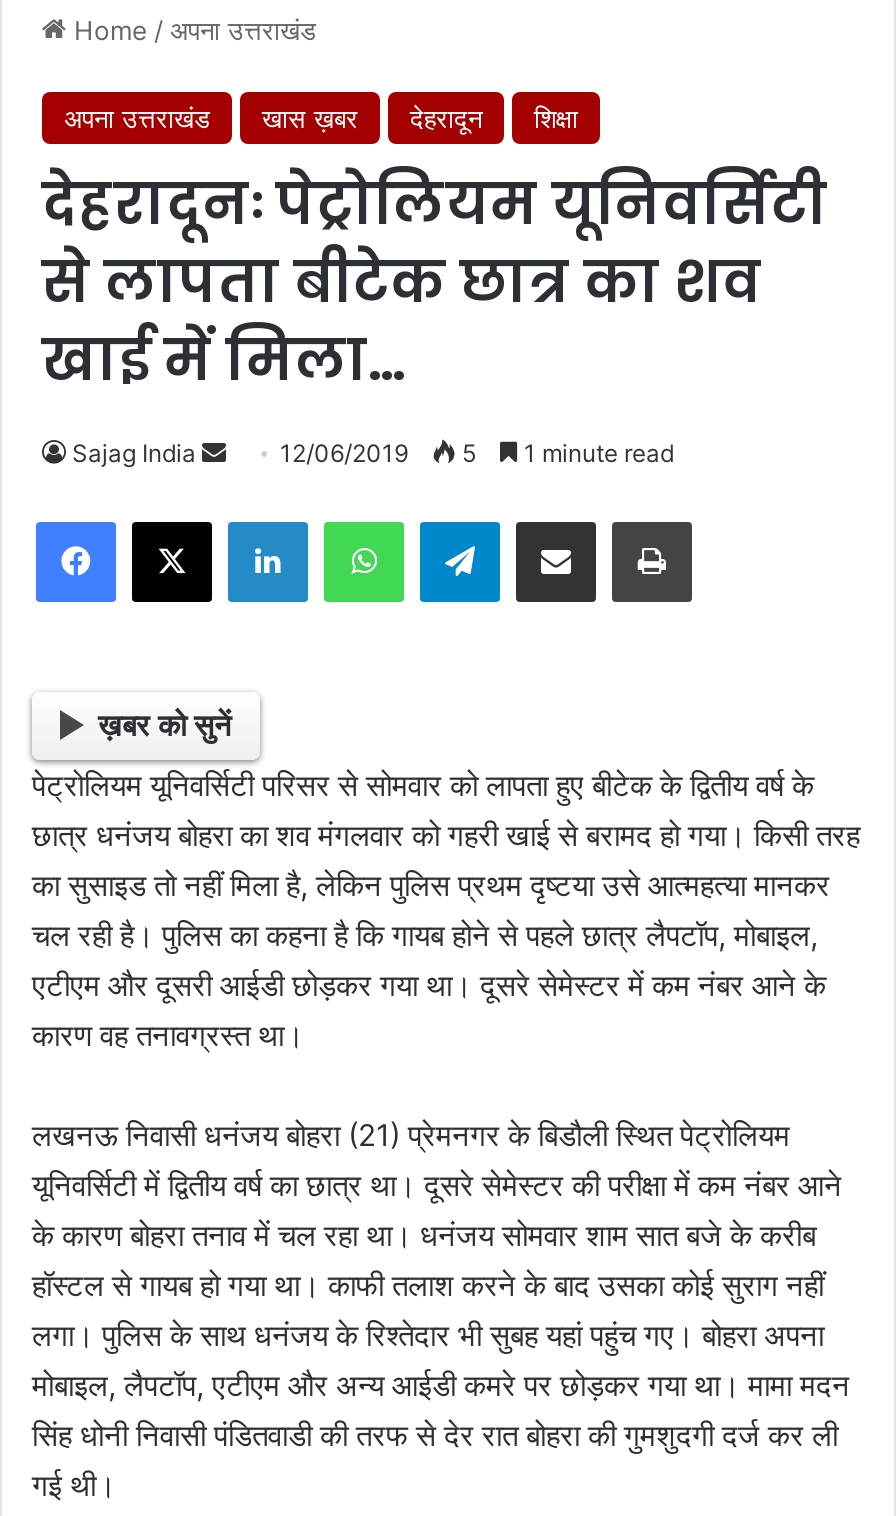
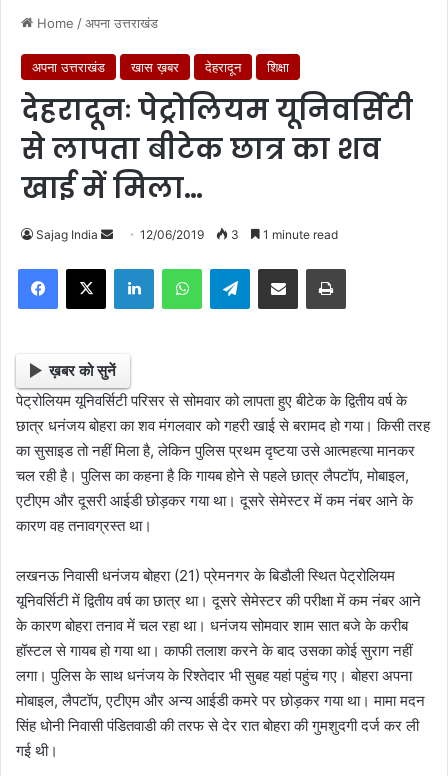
[456,437,476,467] 5 -> [228,226,239,241] 3

